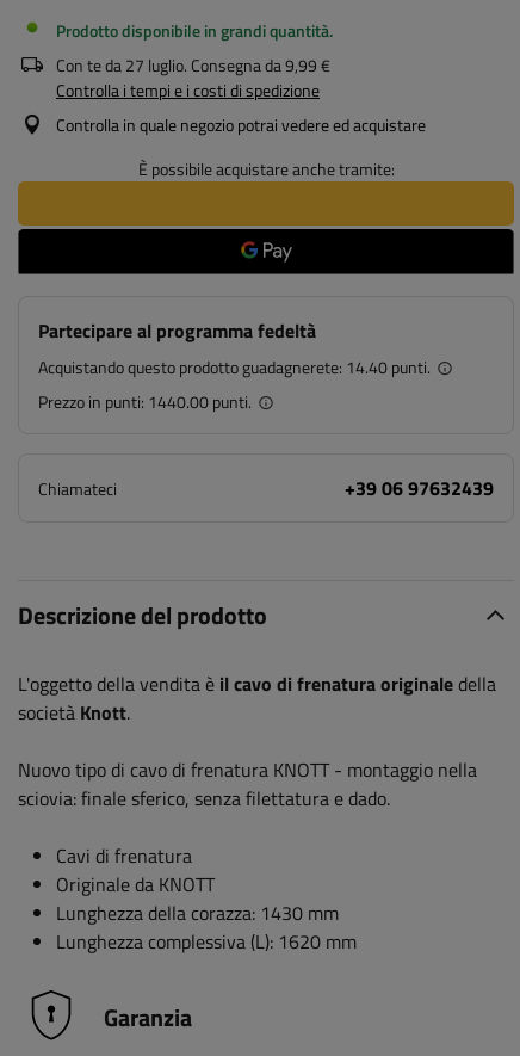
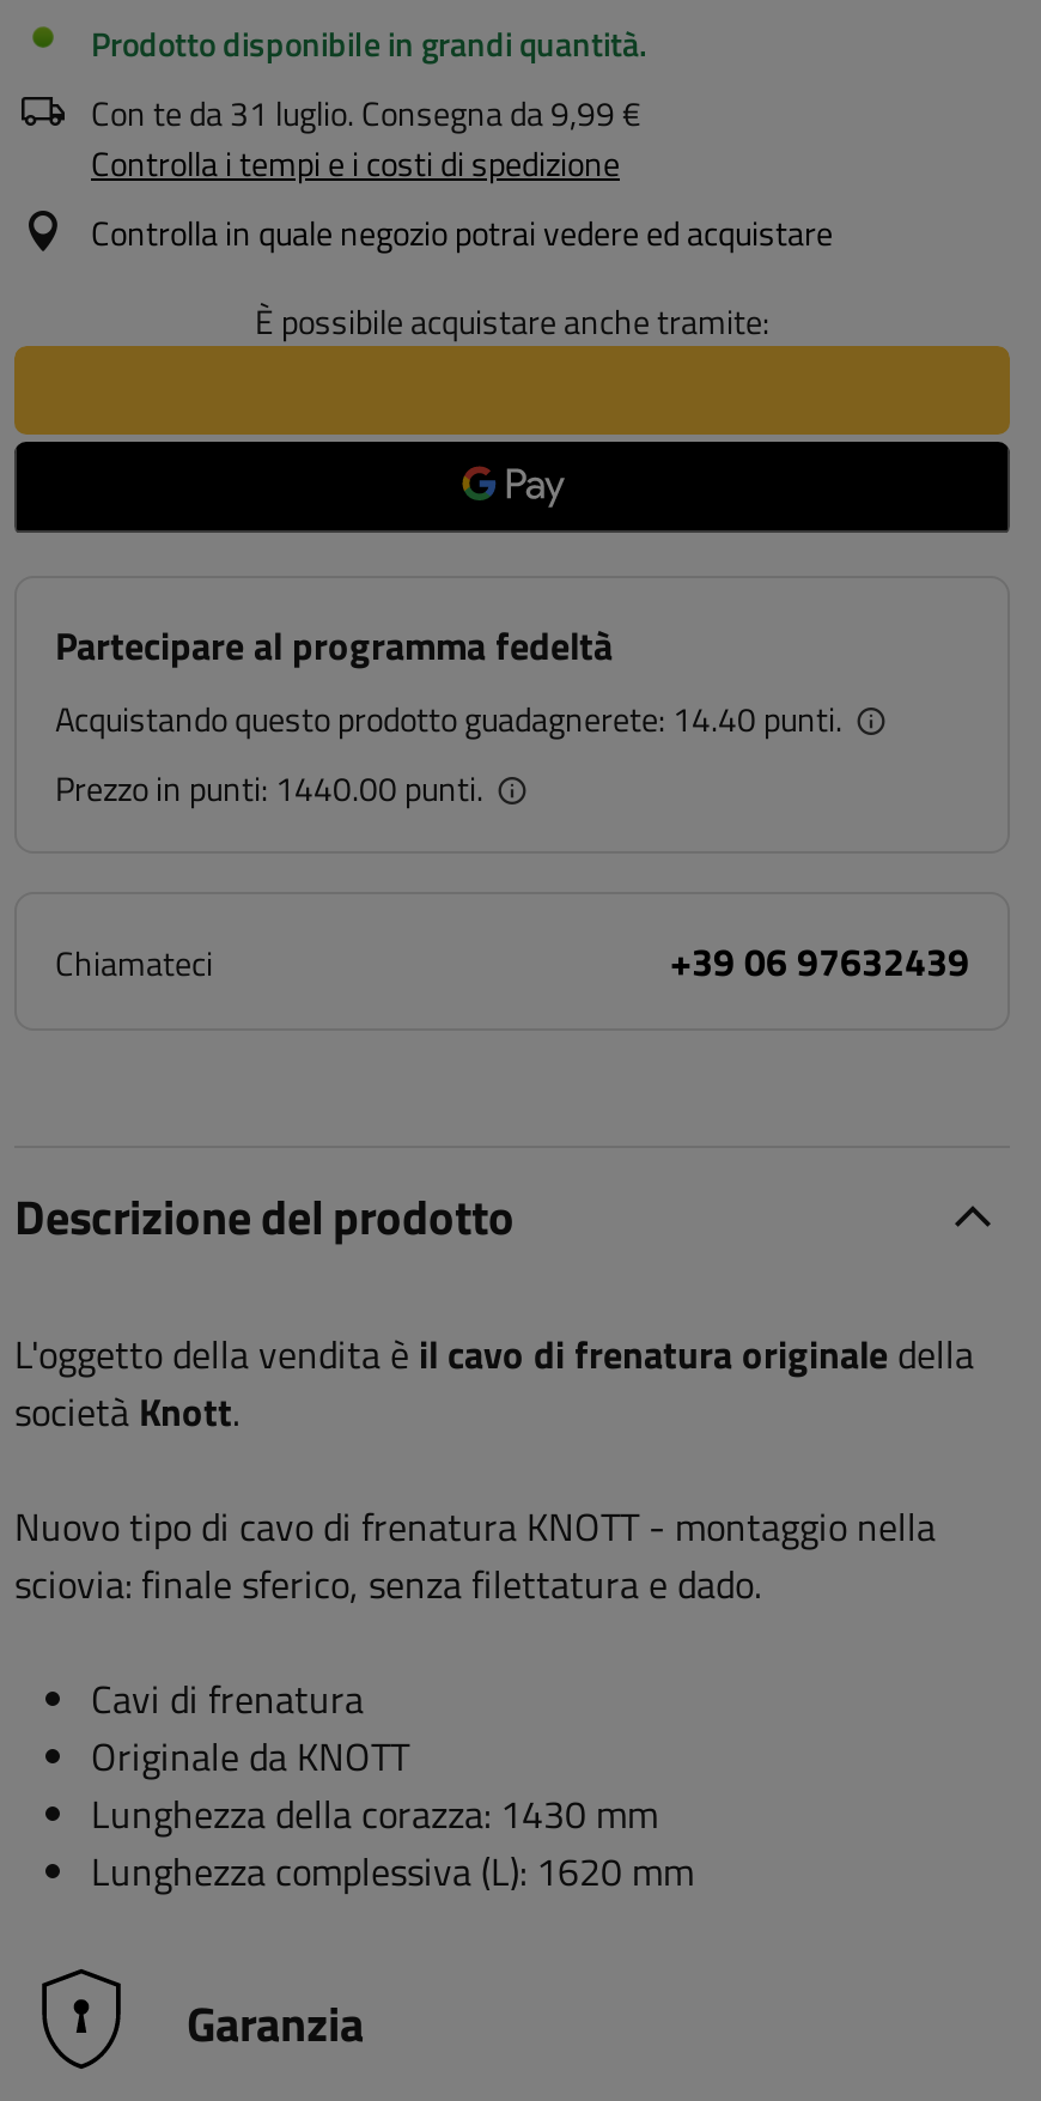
[56,53,330,78] Con te da 27 luglio. Consegna da 9,99 € -> [91,87,641,138] Con te da 31 luglio. Consegna da 9,99 €

